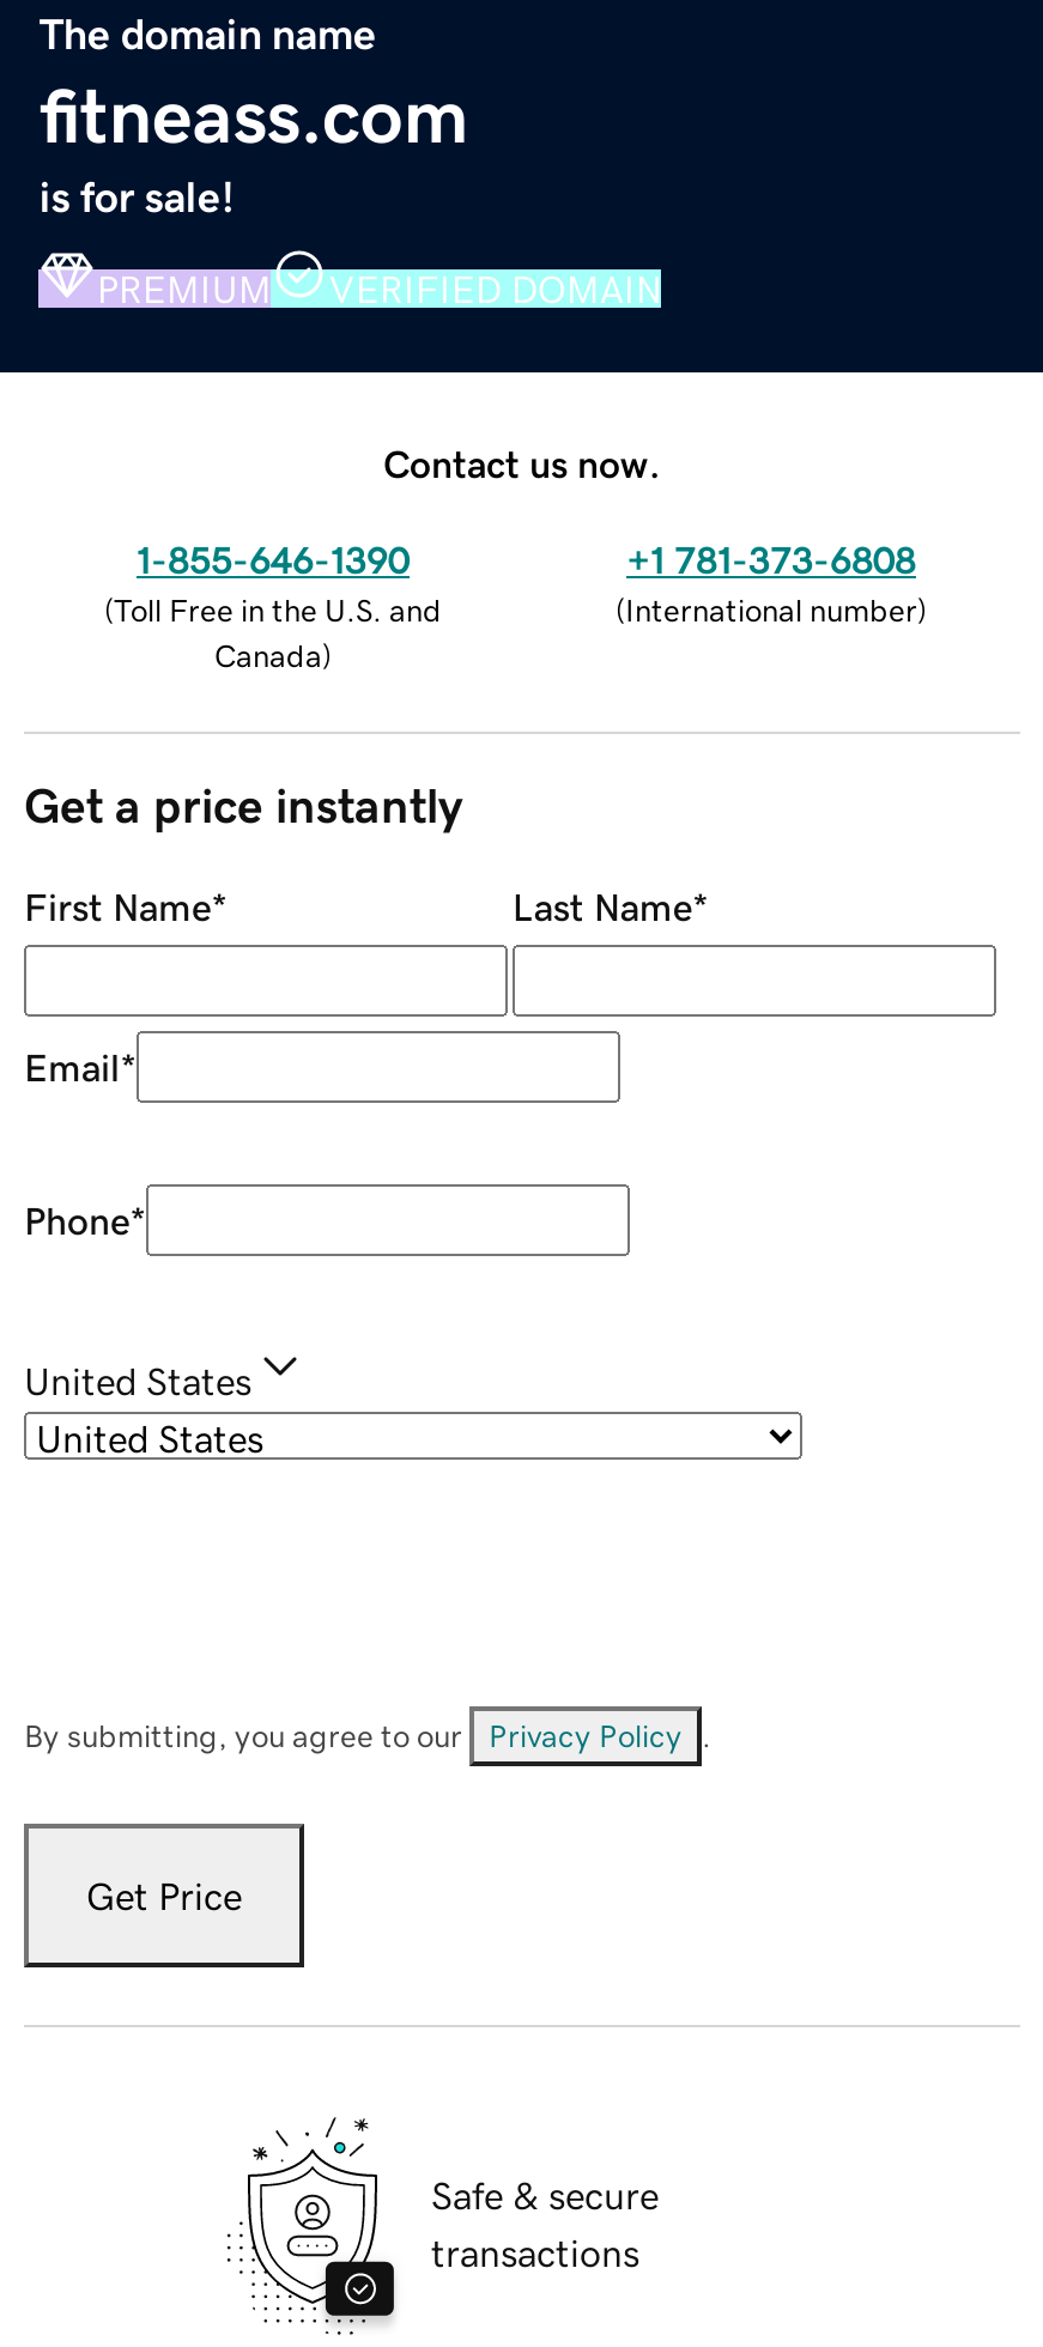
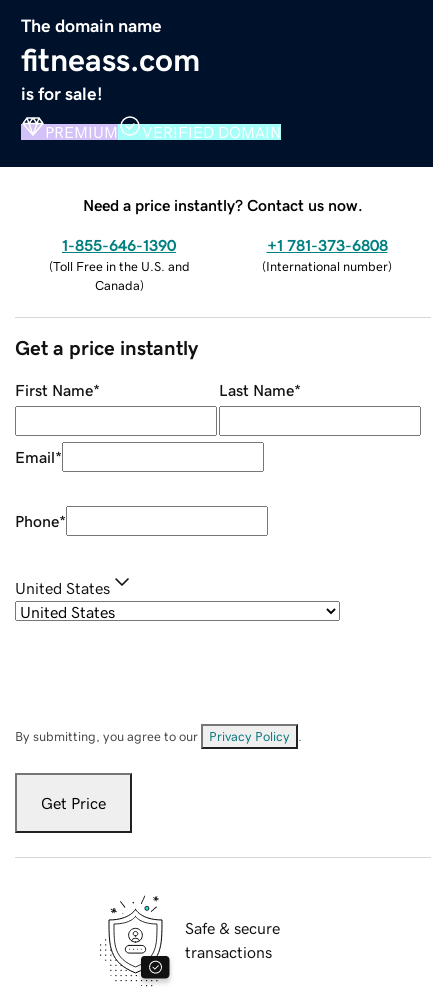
[383,443,661,482] Contact us now. -> [83,197,363,213] Need a price instantly? Contact us now.

